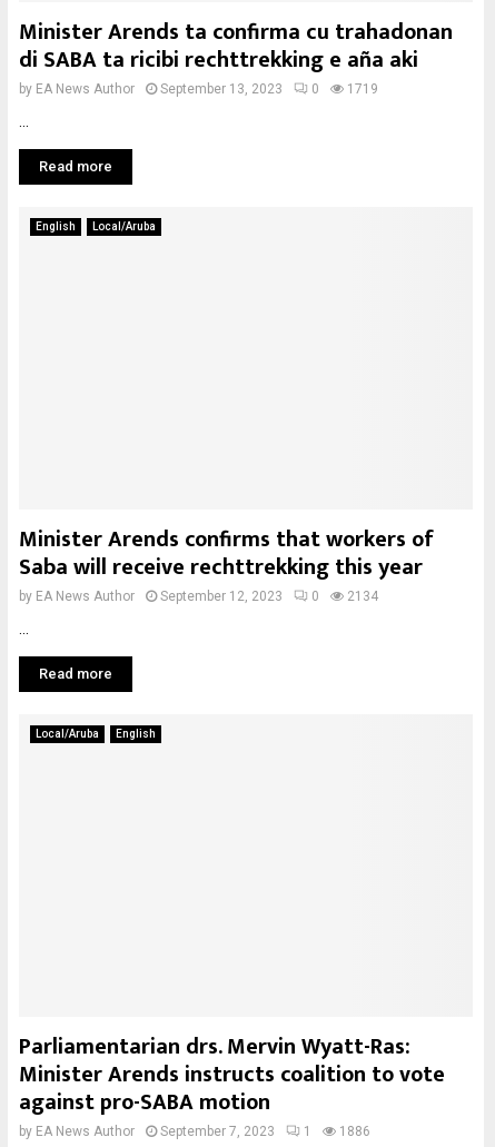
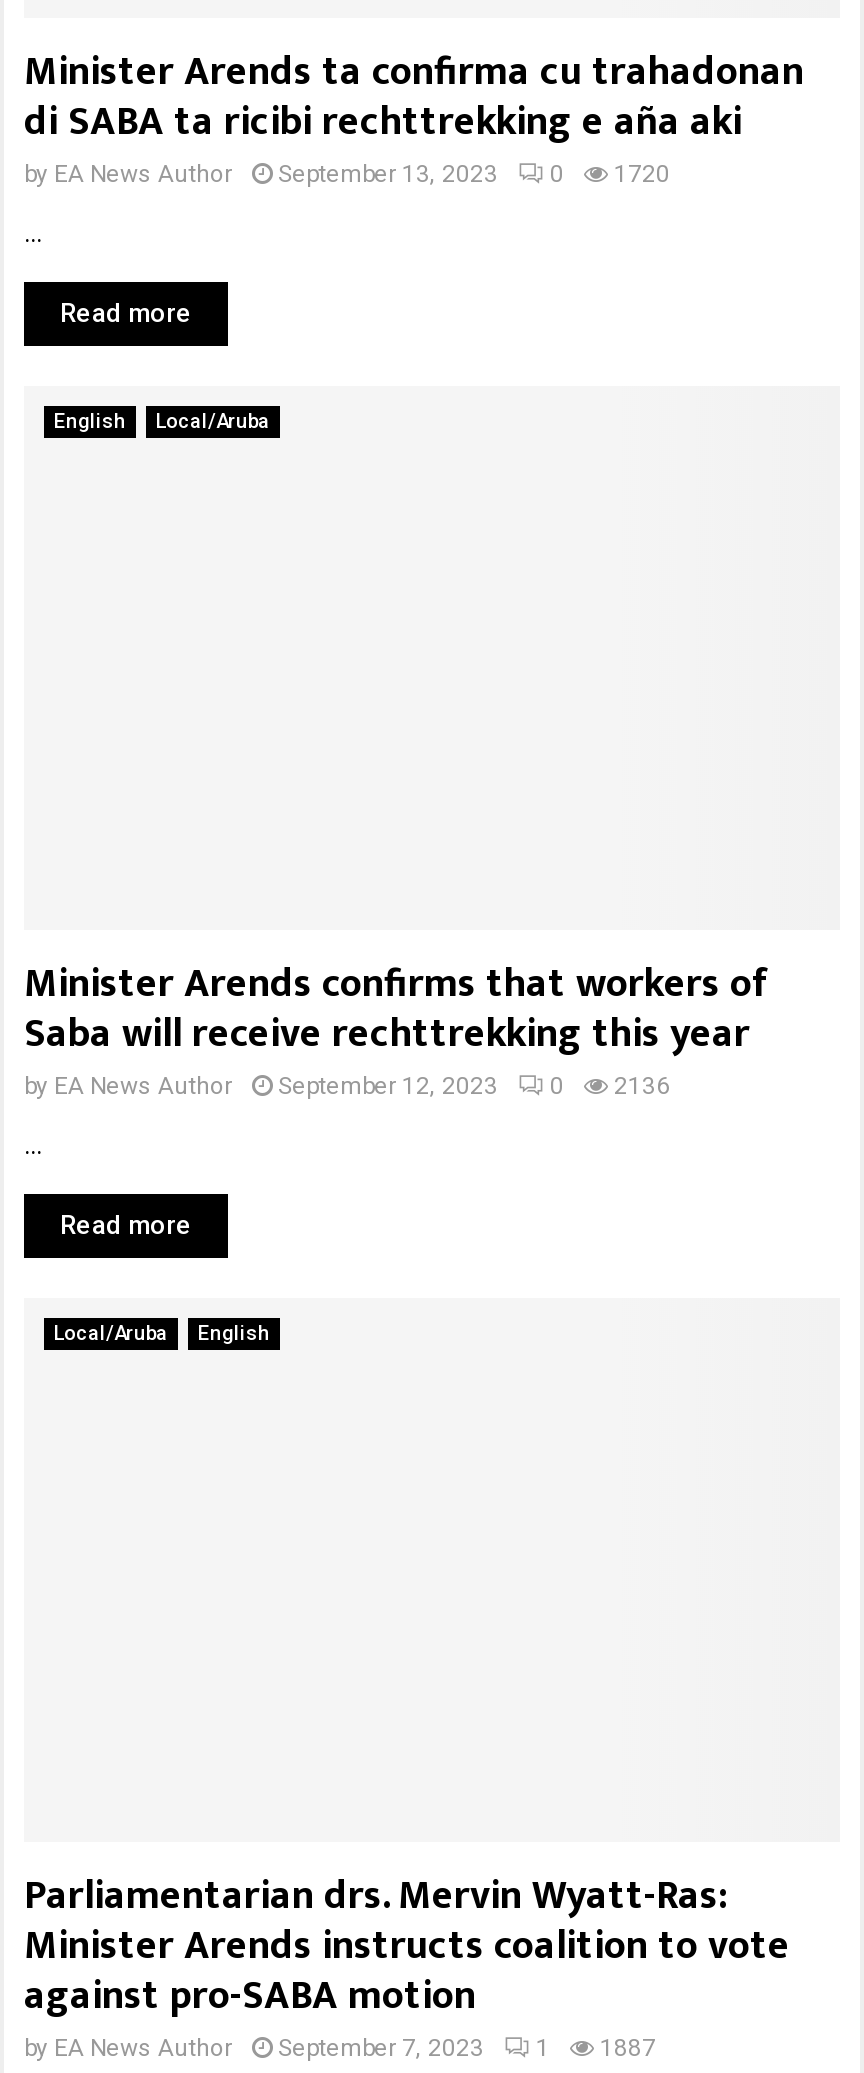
[19,81,378,97] by EA News Author September 13, 2023 0 1719 -> [24,160,670,188] by EA News Author September 13, 2023 0 1720
[19,589,378,604] by EA News Author September 12, 2023 0 2134 -> [24,1072,670,1100] by EA News Author September 12, 2023 0 2136
[19,1124,370,1139] by EA News Author September 7, 2023 1 1886 -> [24,2034,656,2062] by EA News Author September 7, 2023 1 1887

